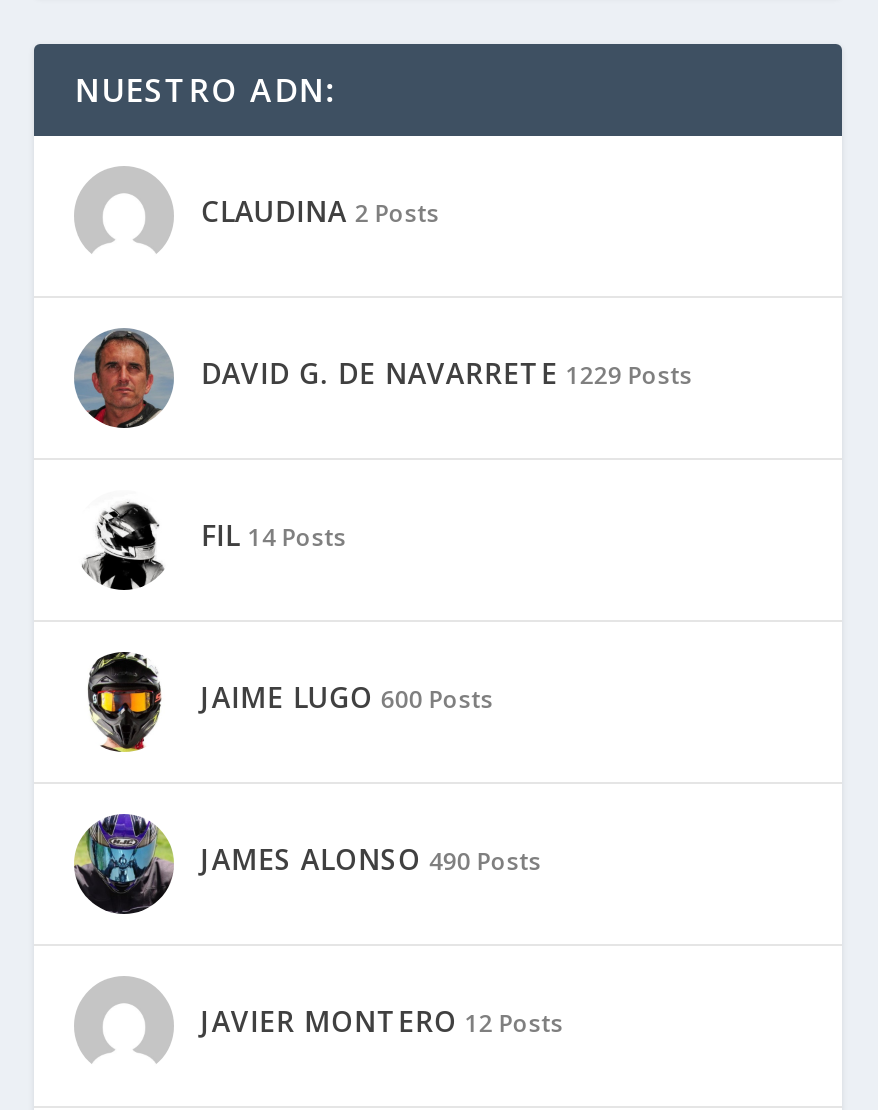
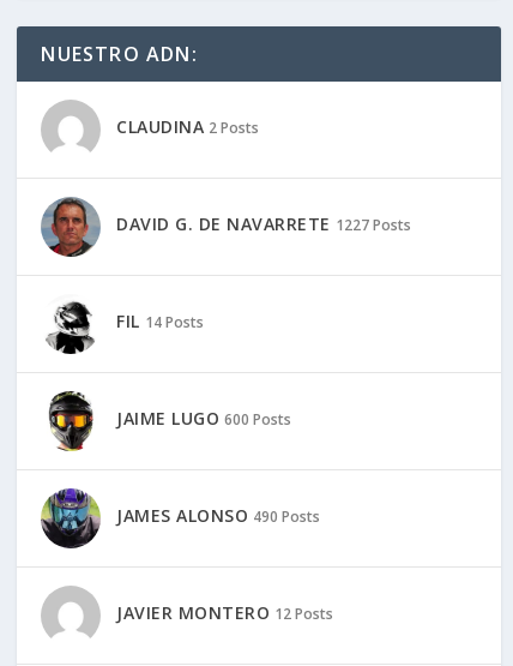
[201,354,692,392] DAVID G. DE NAVARRETE 1229 Posts -> [117,213,411,235] DAVID G. DE NAVARRETE 1227 Posts

